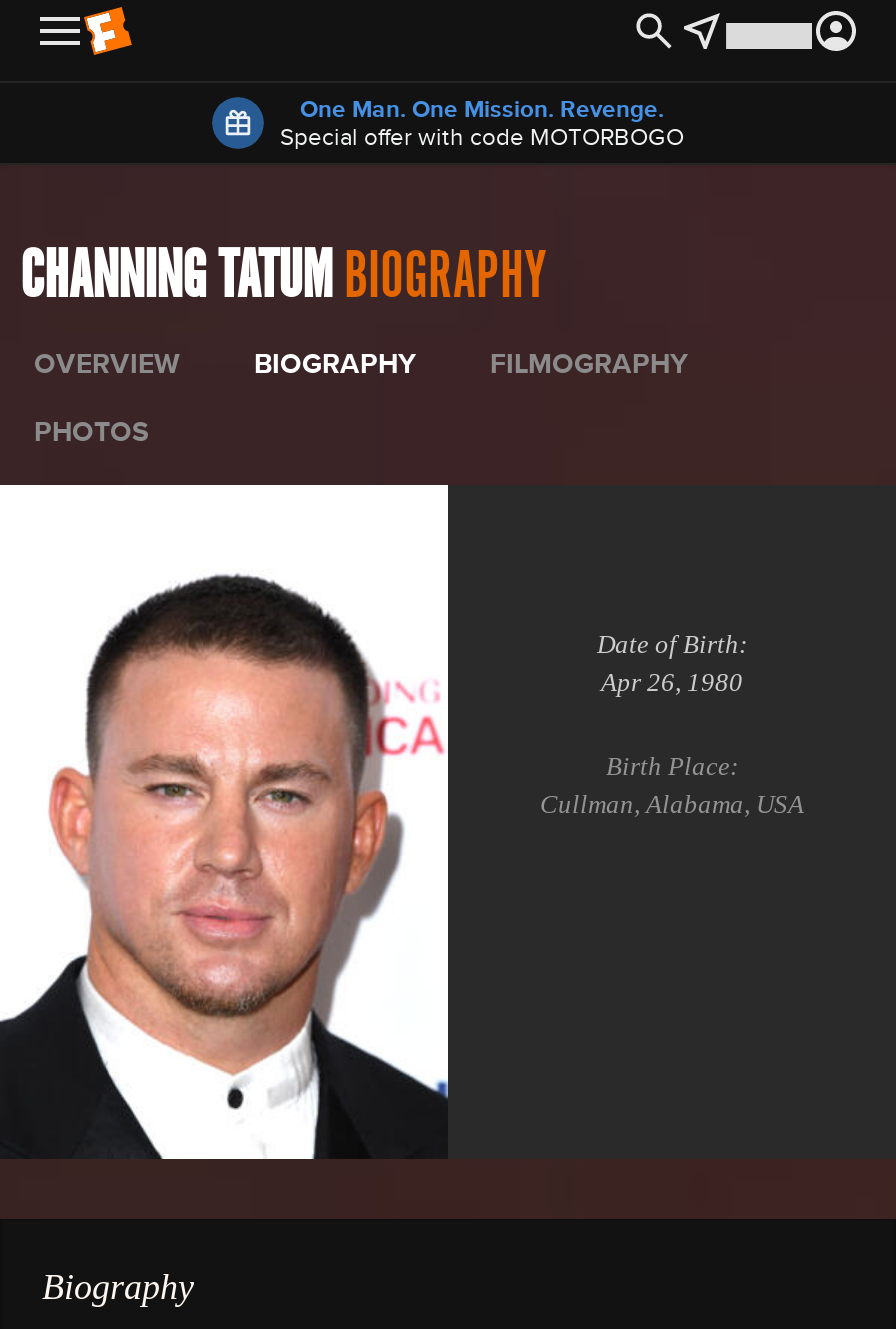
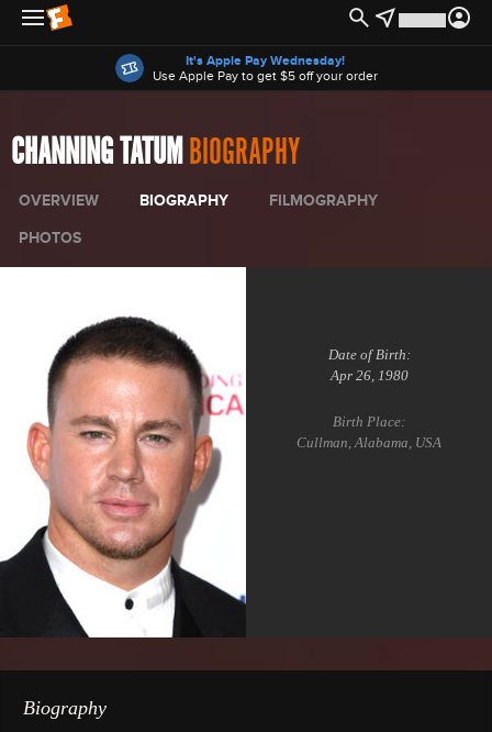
[280,91,684,153] One Man. One Mission. Revenge. | Special offer with code MOTORBOGO -> [152,51,377,85] It's Apple Pay Wednesday! | Use Apple Pay to get $5 off your order

